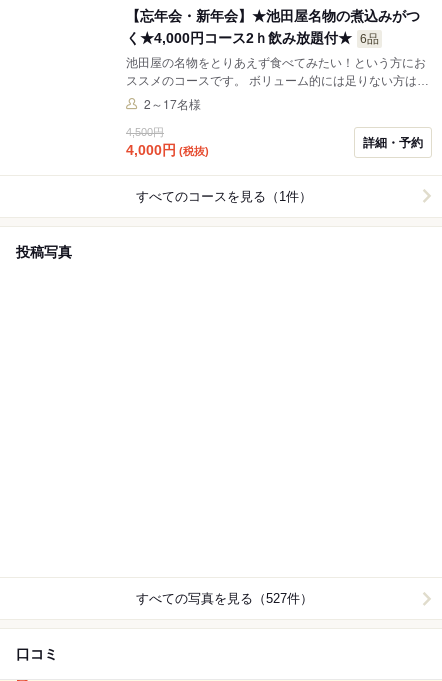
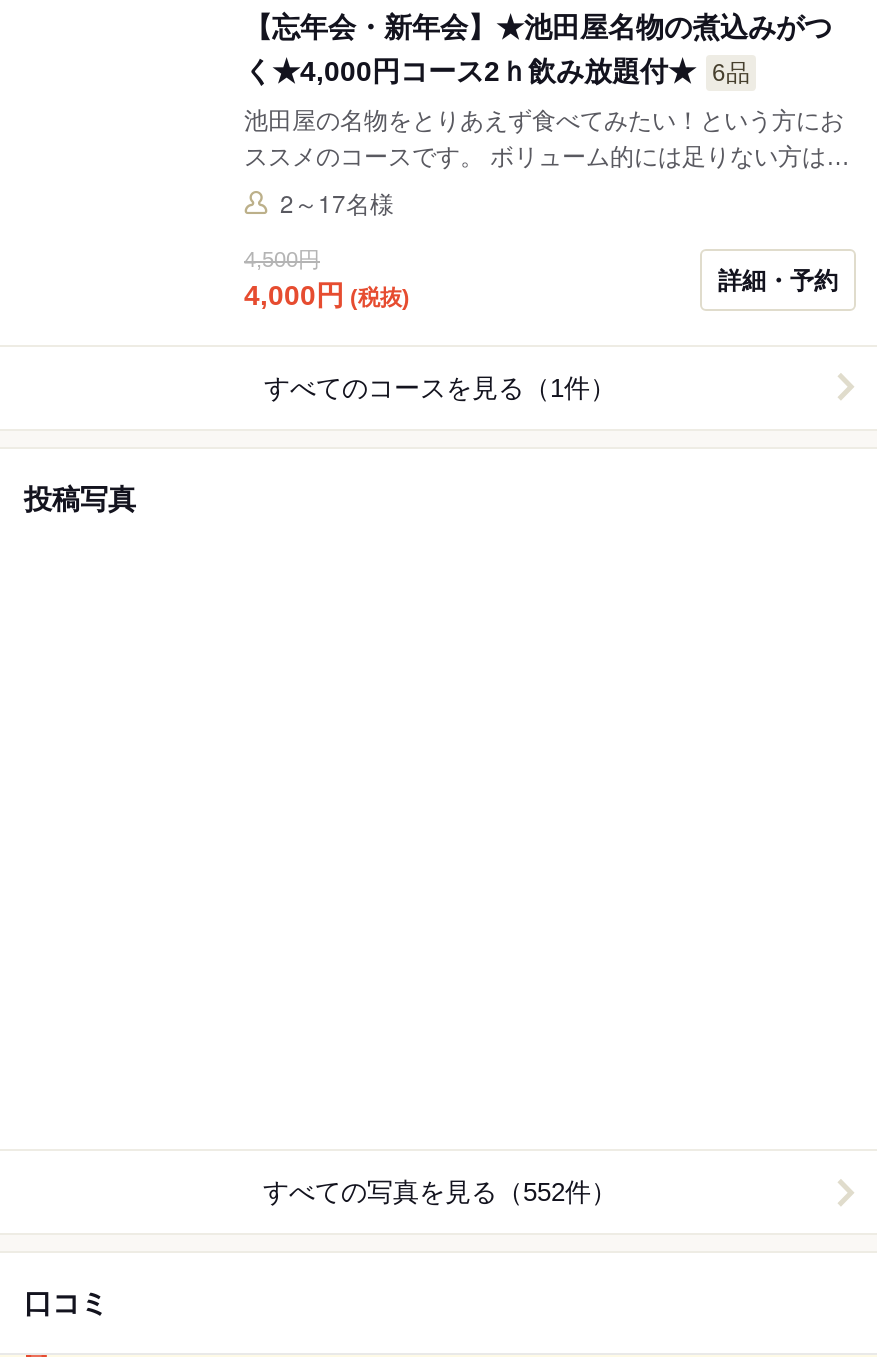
[135,591,312,606] すべての写真を見る（527件） -> [263,1177,617,1207] すべての写真を見る（552件）

